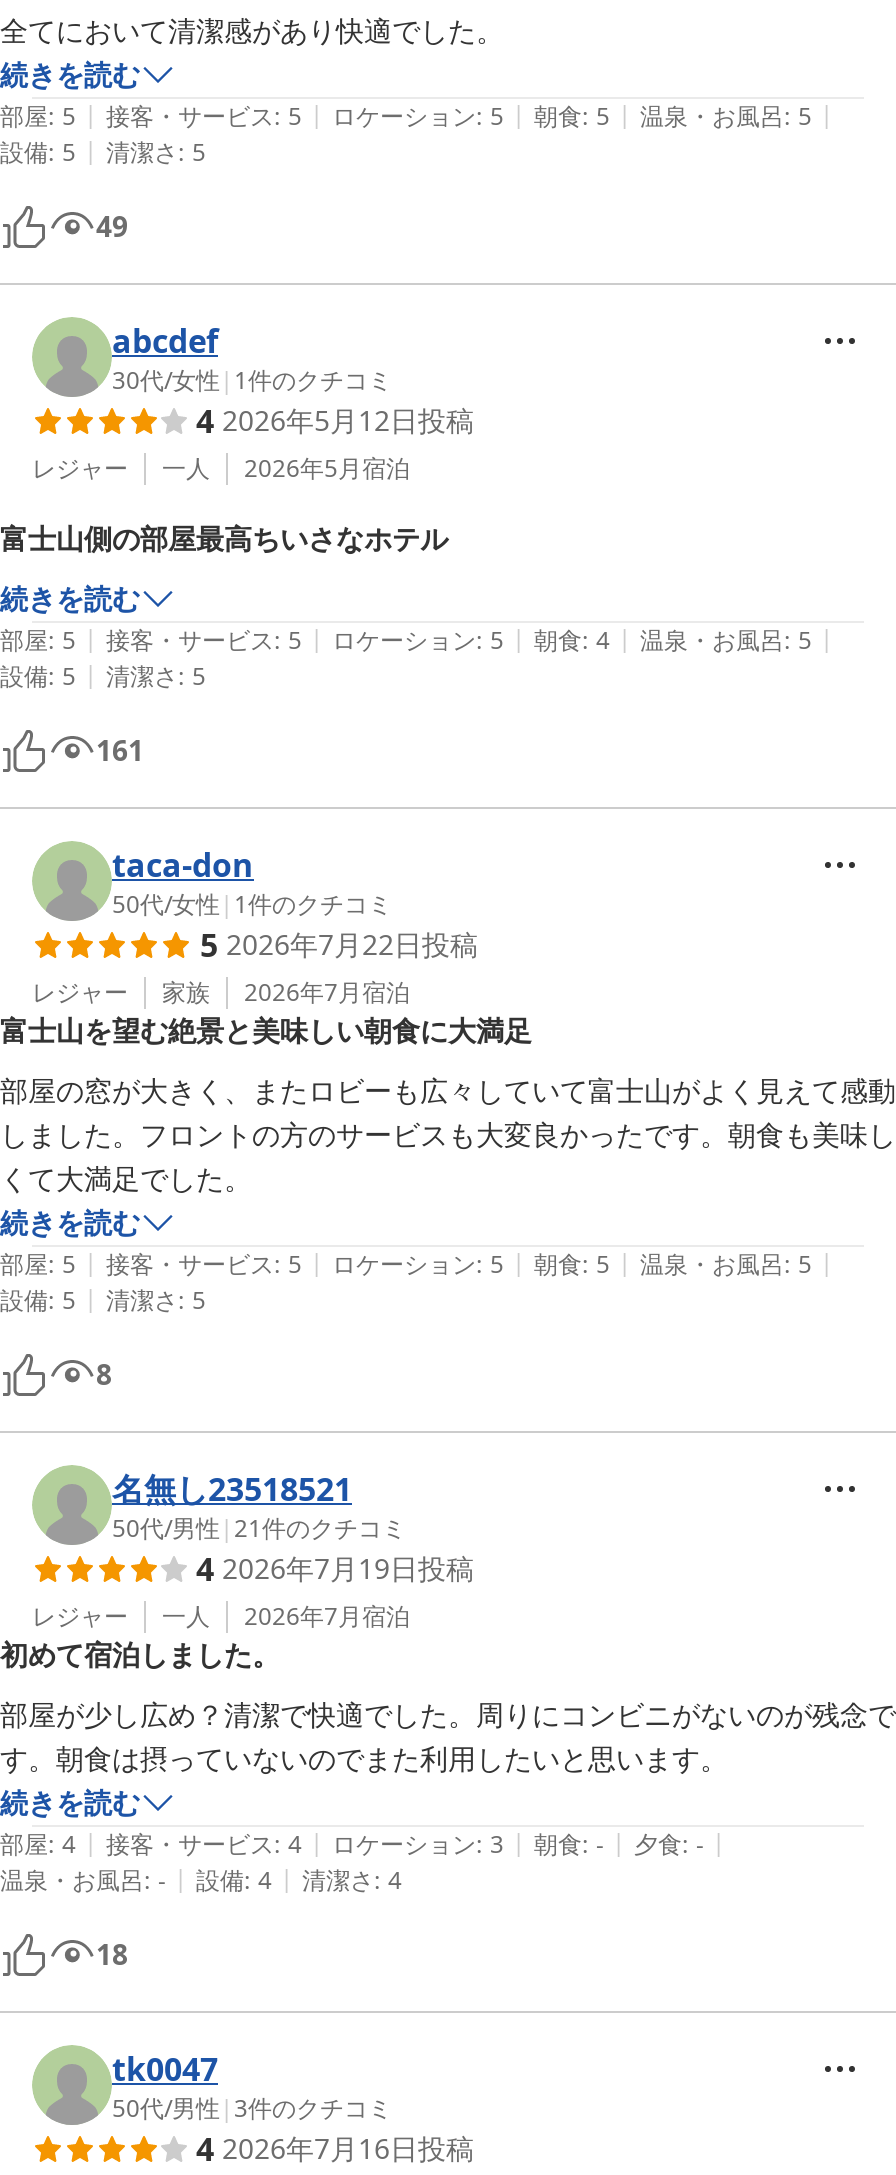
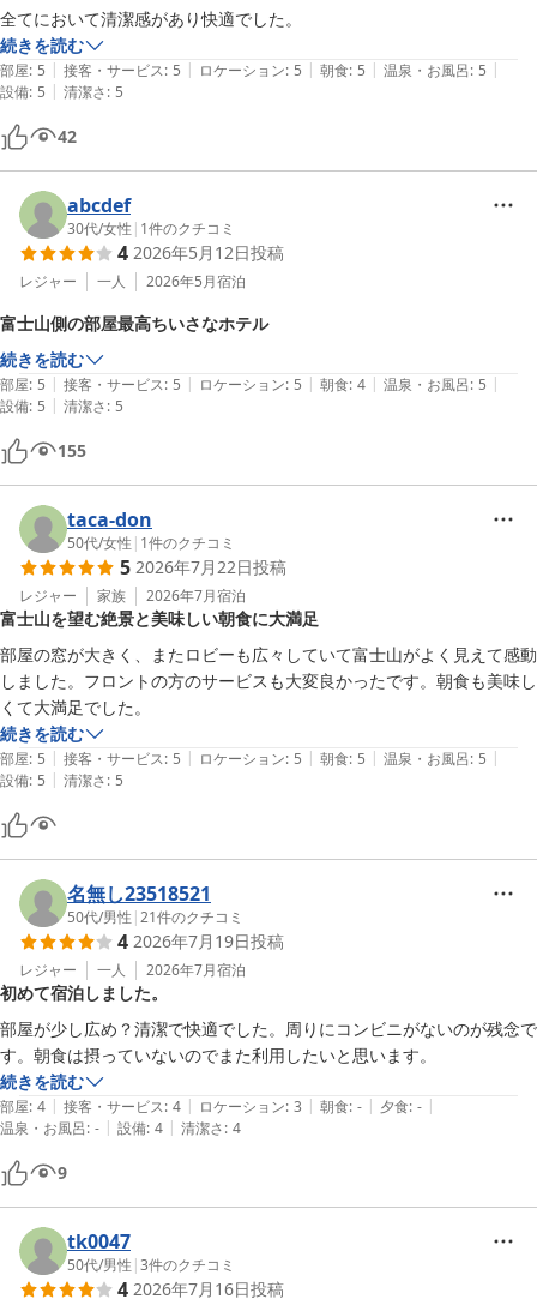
[96,207,128,245] 49 -> [58,125,77,148] 42
[96,731,144,769] 161 -> [58,439,86,462] 155
[96,1355,112,1393] 8 -> none
[96,1935,128,1973] 18 -> [58,1161,67,1184] 9

